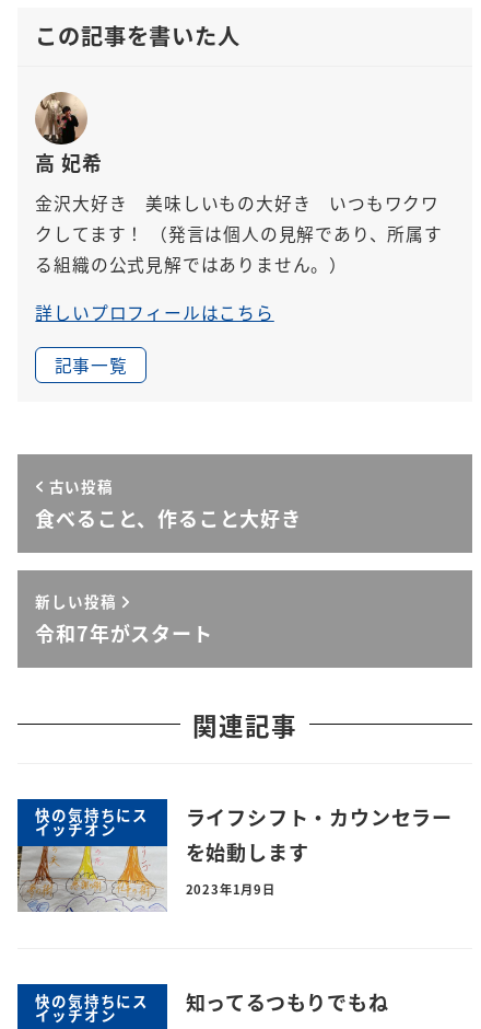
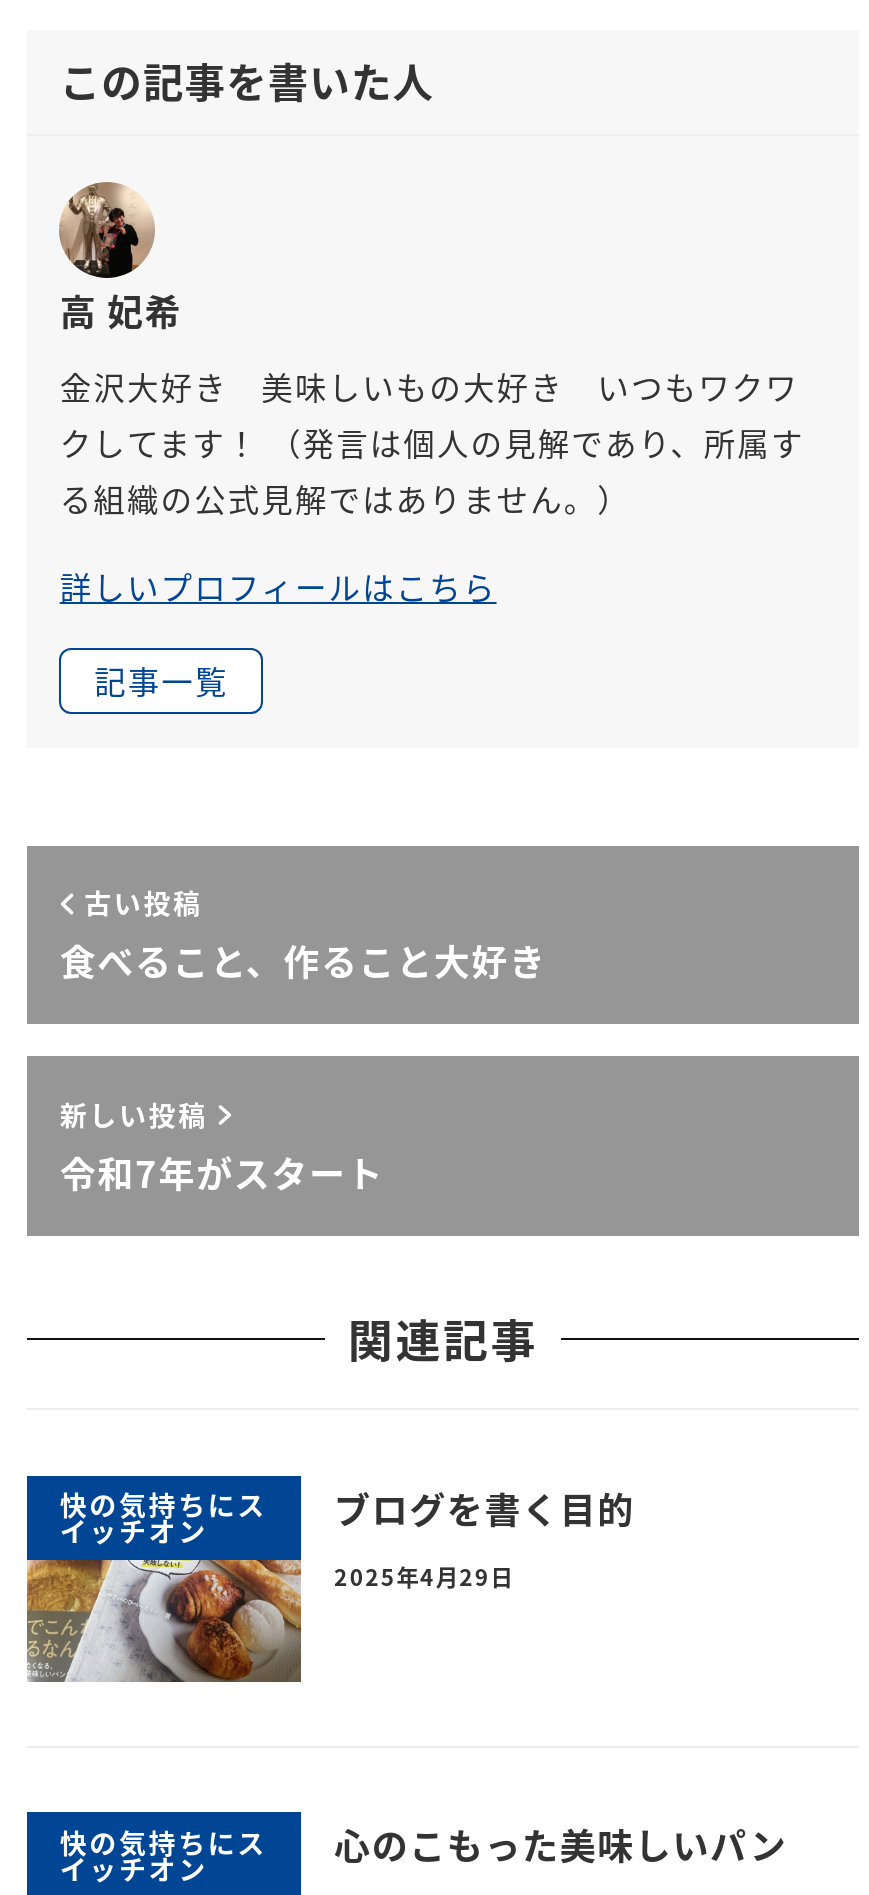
[185,803,452,866] ライフシフト・カウンセラー | を始動します -> [334,1482,635,1534] ブログを書く目的
[16,845,275,912] [image] | 2023年1月9日 -> [25,1559,514,1683] [image] | 2025年4月29日
[185,987,389,1016] 知ってるつもりでもね -> [334,1819,787,1871] 心のこもった美味しいパン

